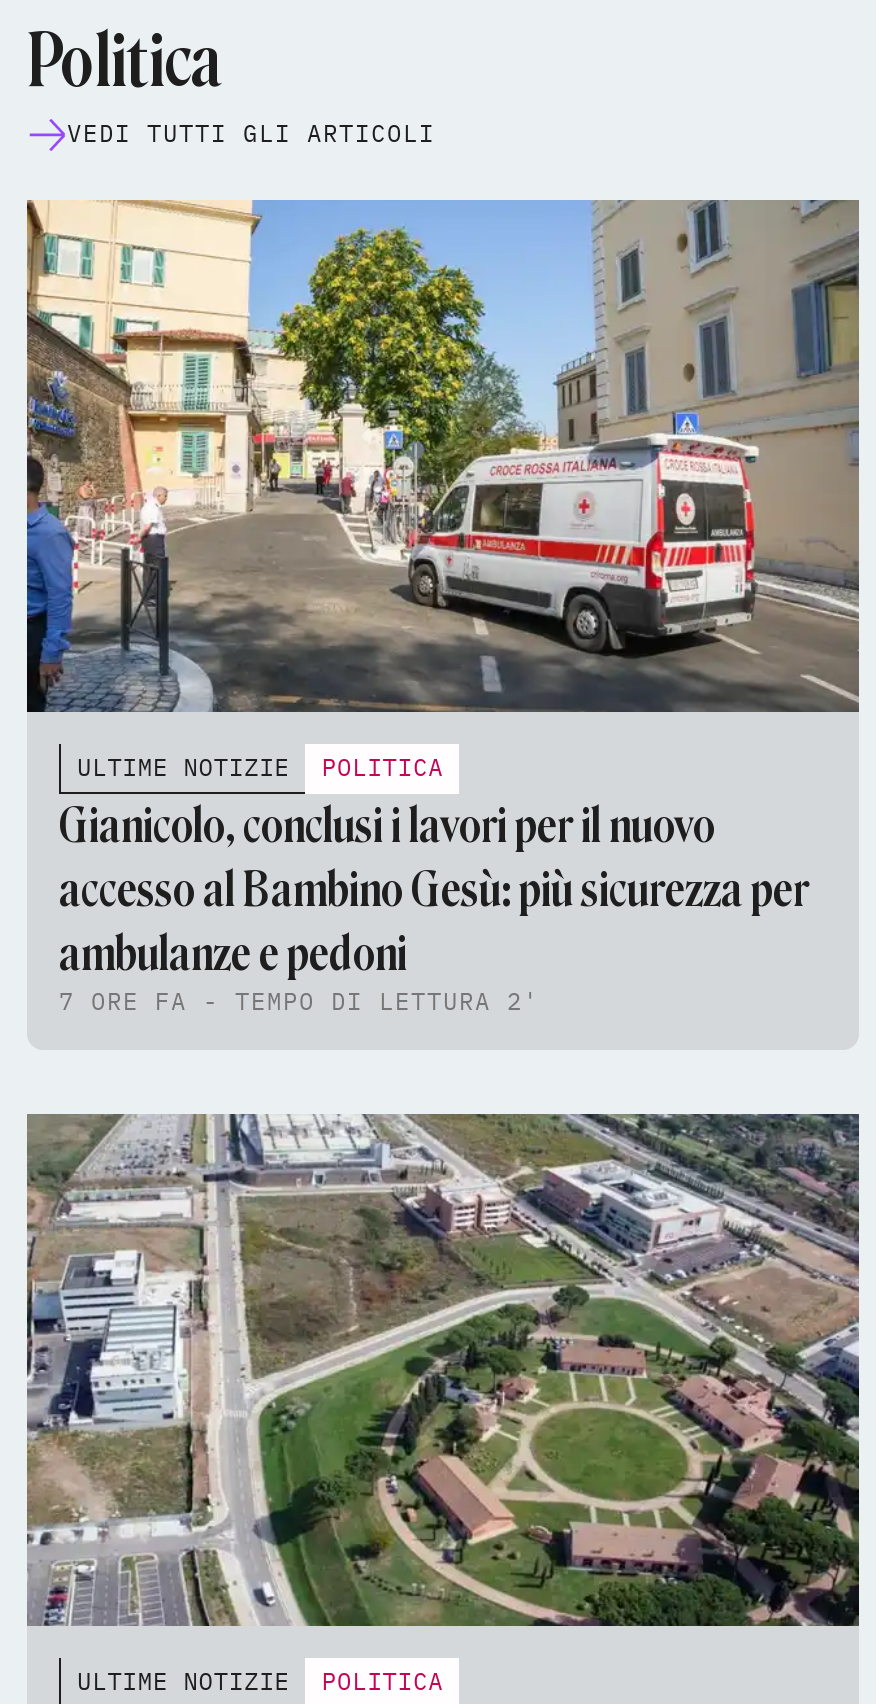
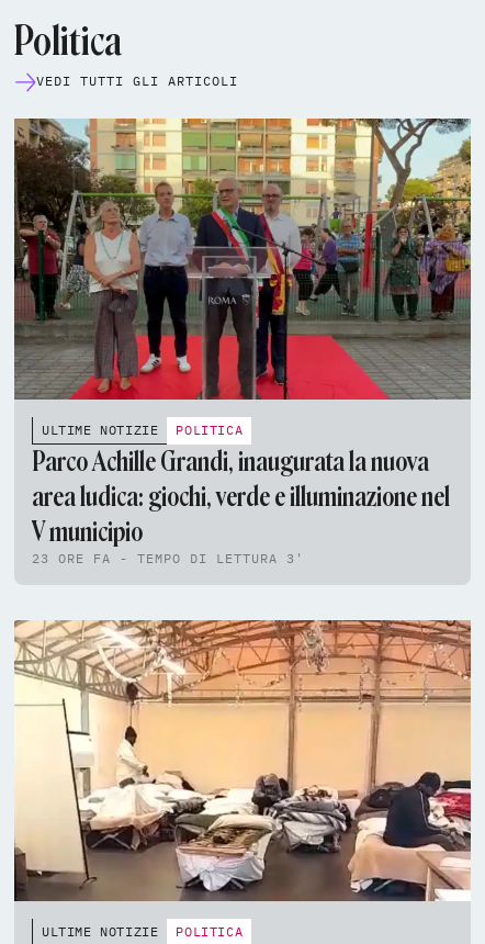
[25,198,861,714] [image] -> [13,117,471,401] [image]
[59,796,809,1016] Gianicolo, conclusi i lavori per il nuovo | accesso al Bambino Gesù: più sicurezza per | ambulanze e pedoni | 7 ORE FA - TEMPO DI LETTURA 2' -> [32,445,450,566] Parco Achille Grandi, inaugurata la nuova | area ludica: giochi, verde e illuminazione nel | V municipio | 23 ORE FA - TEMPO DI LETTURA 3'
[25,1112,861,1628] [image] -> [14,619,472,901] [image]

